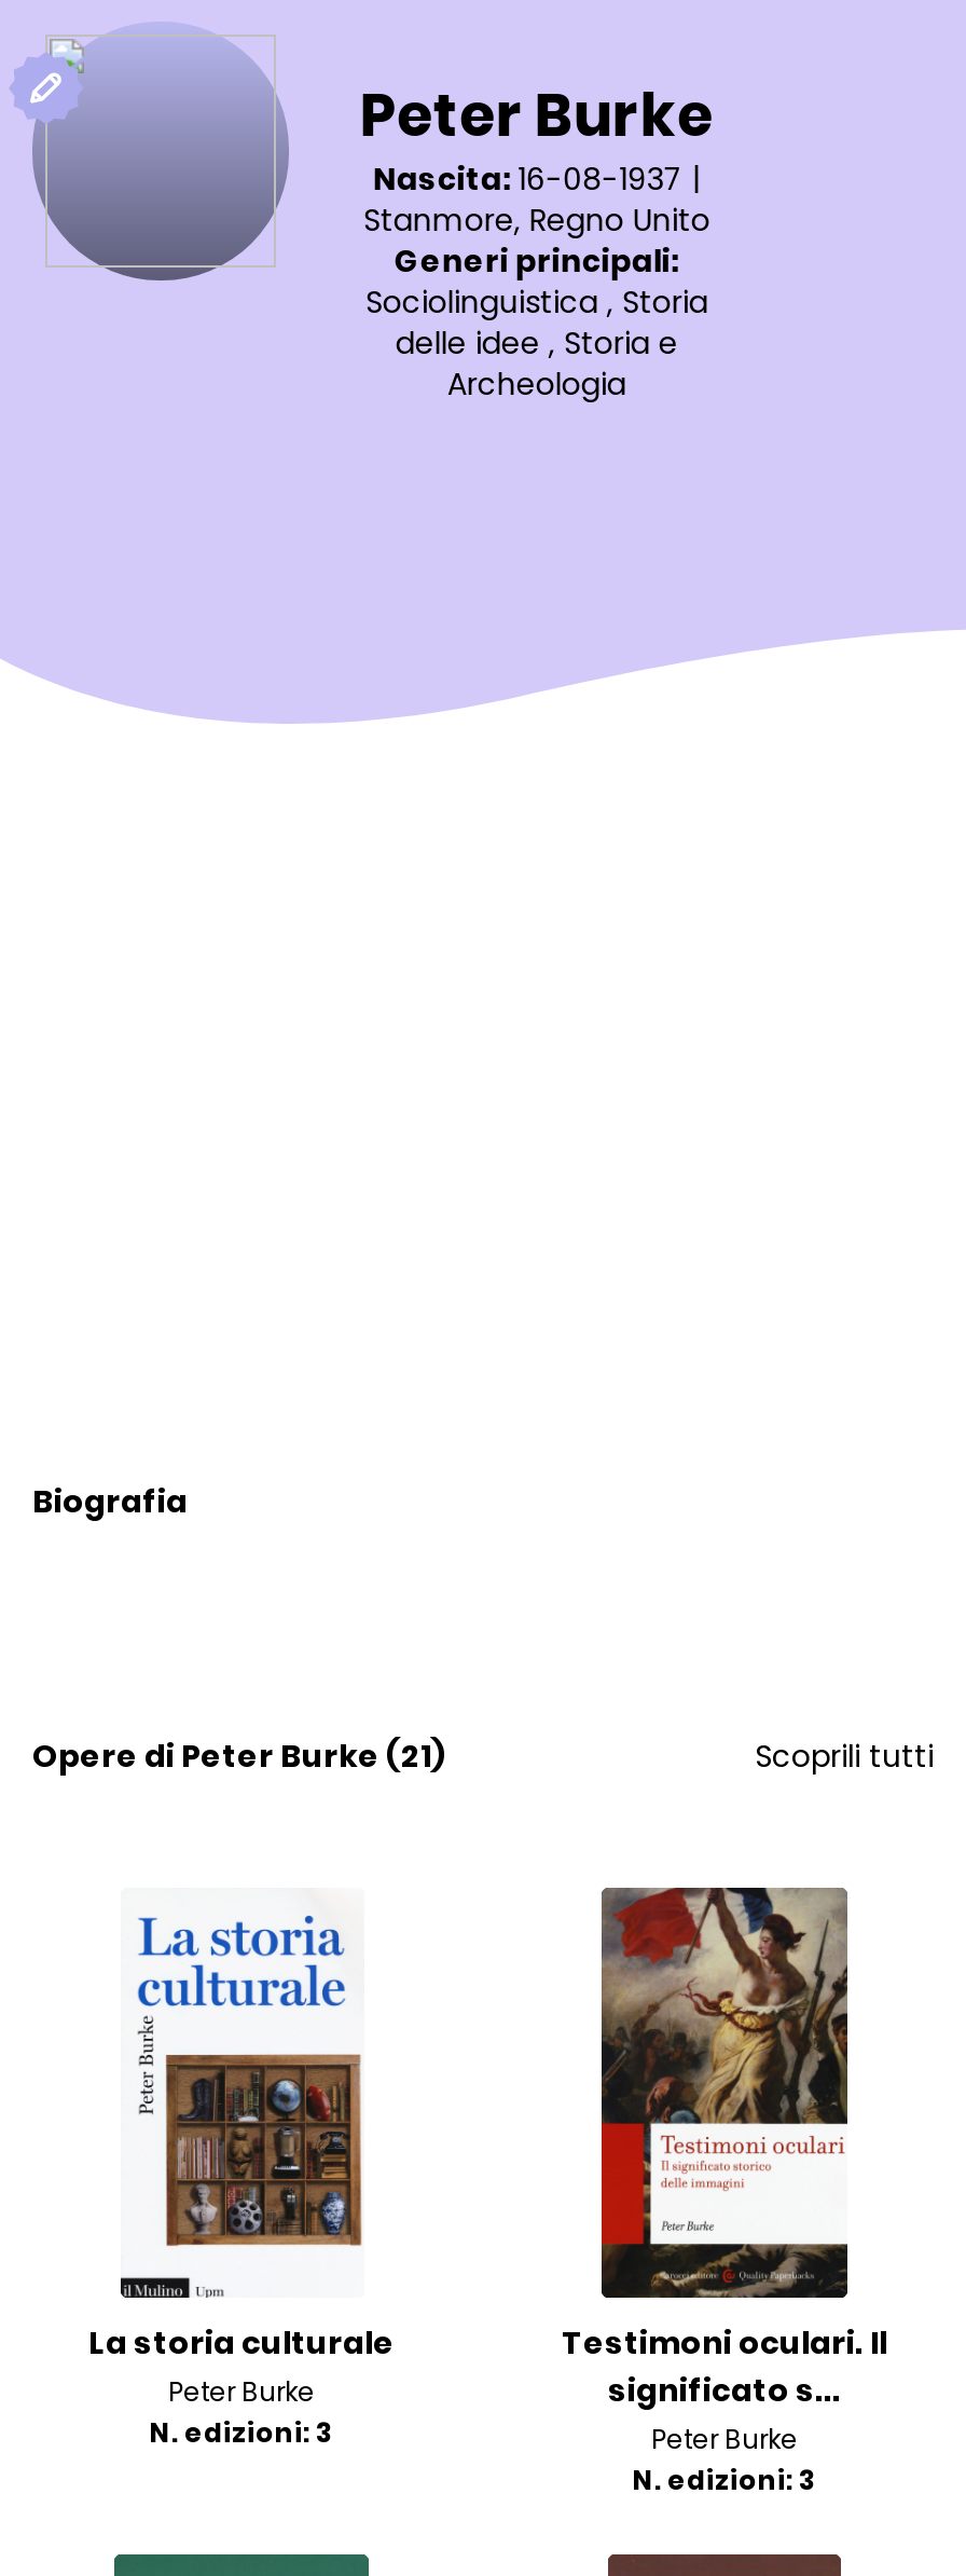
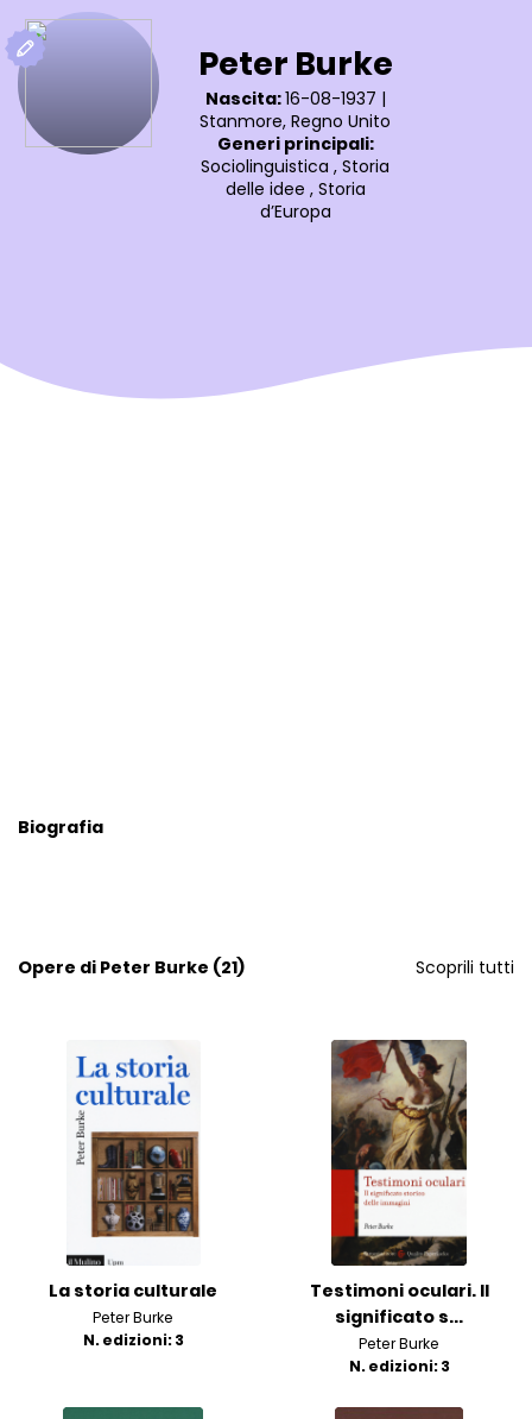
[395,322,678,406] delle idee, Storia e | Archeologia -> [226,177,366,224] delle idee, Storia | d’Europa

